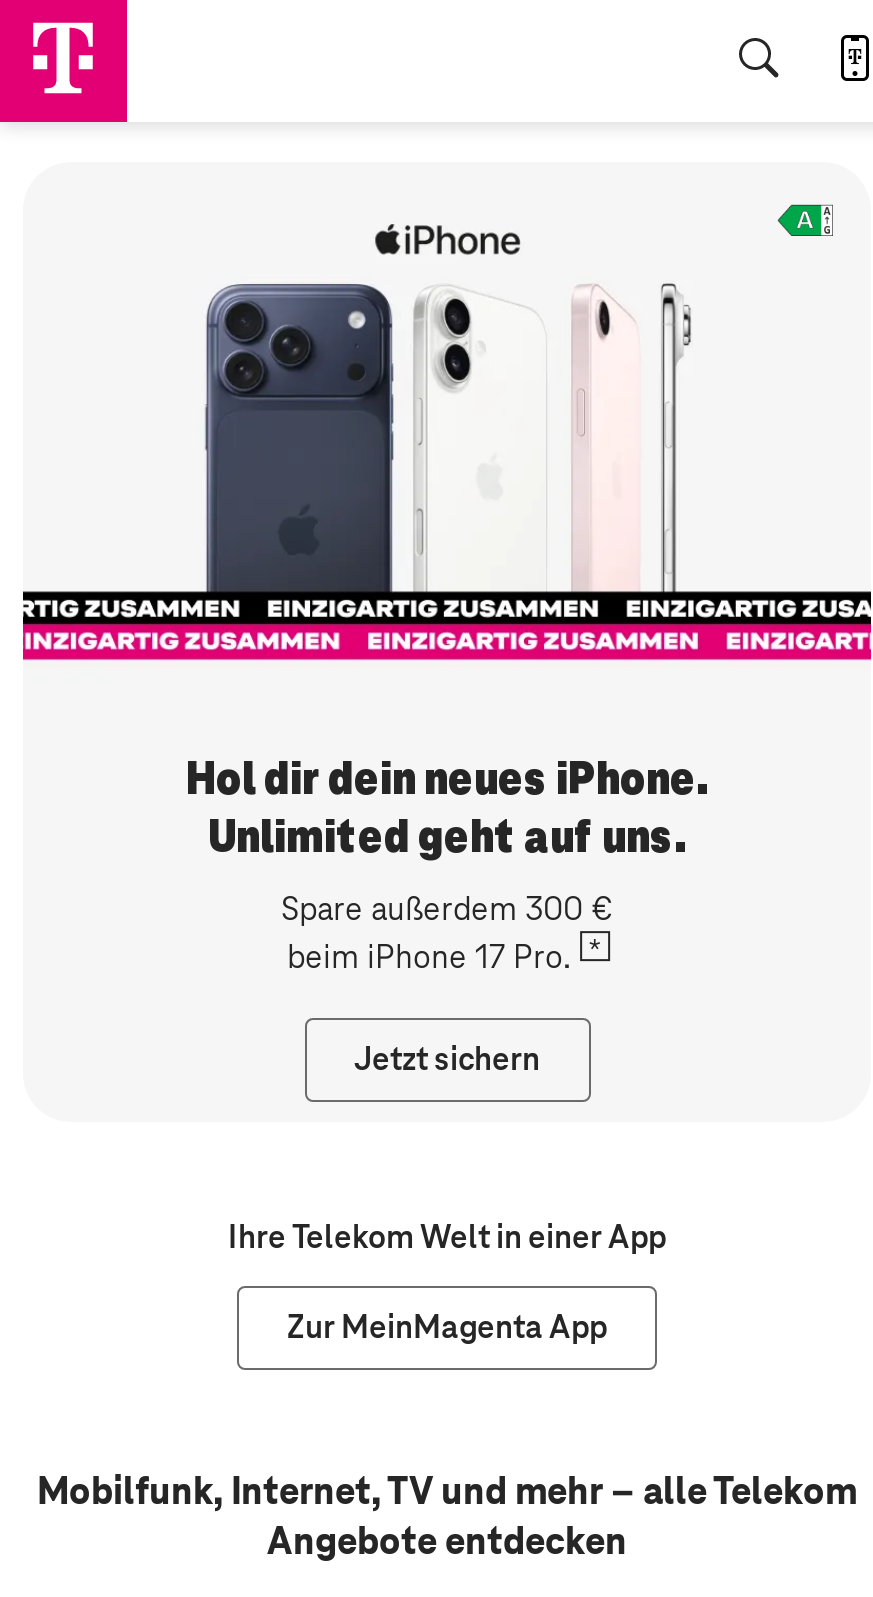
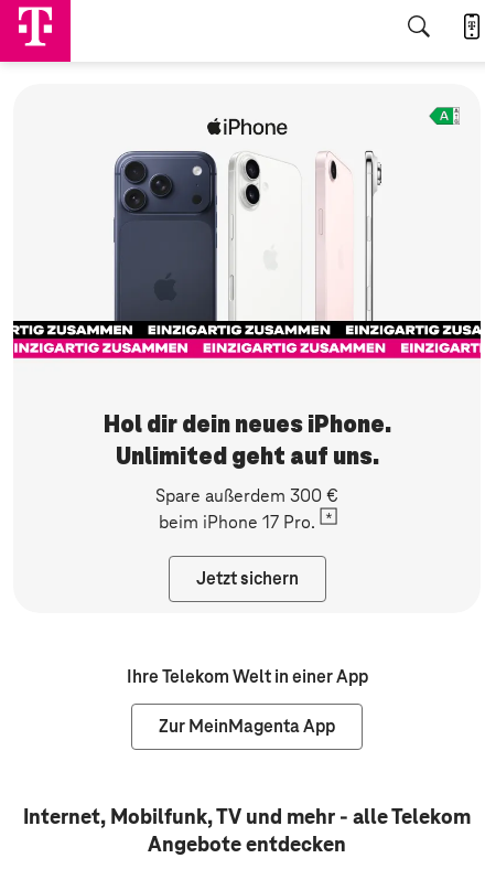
[37,1466,857,1514] Mobilfunk, Internet, TV und mehr – alle Telekom -> [23,803,471,829] Internet, Mobilfunk, TV und mehr - alle Telekom

